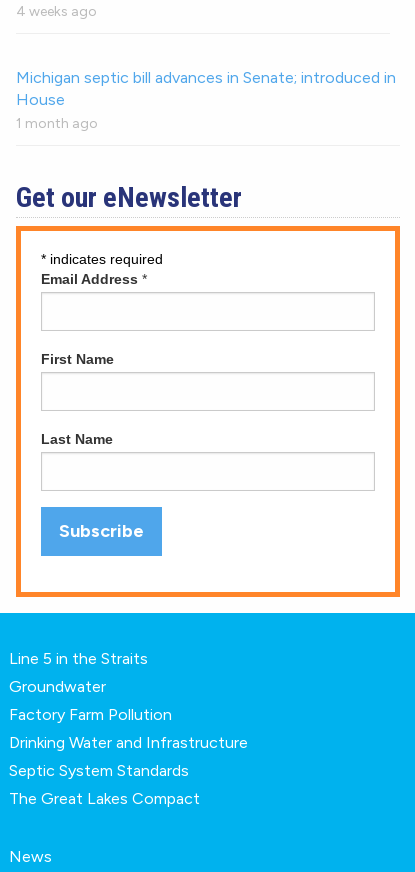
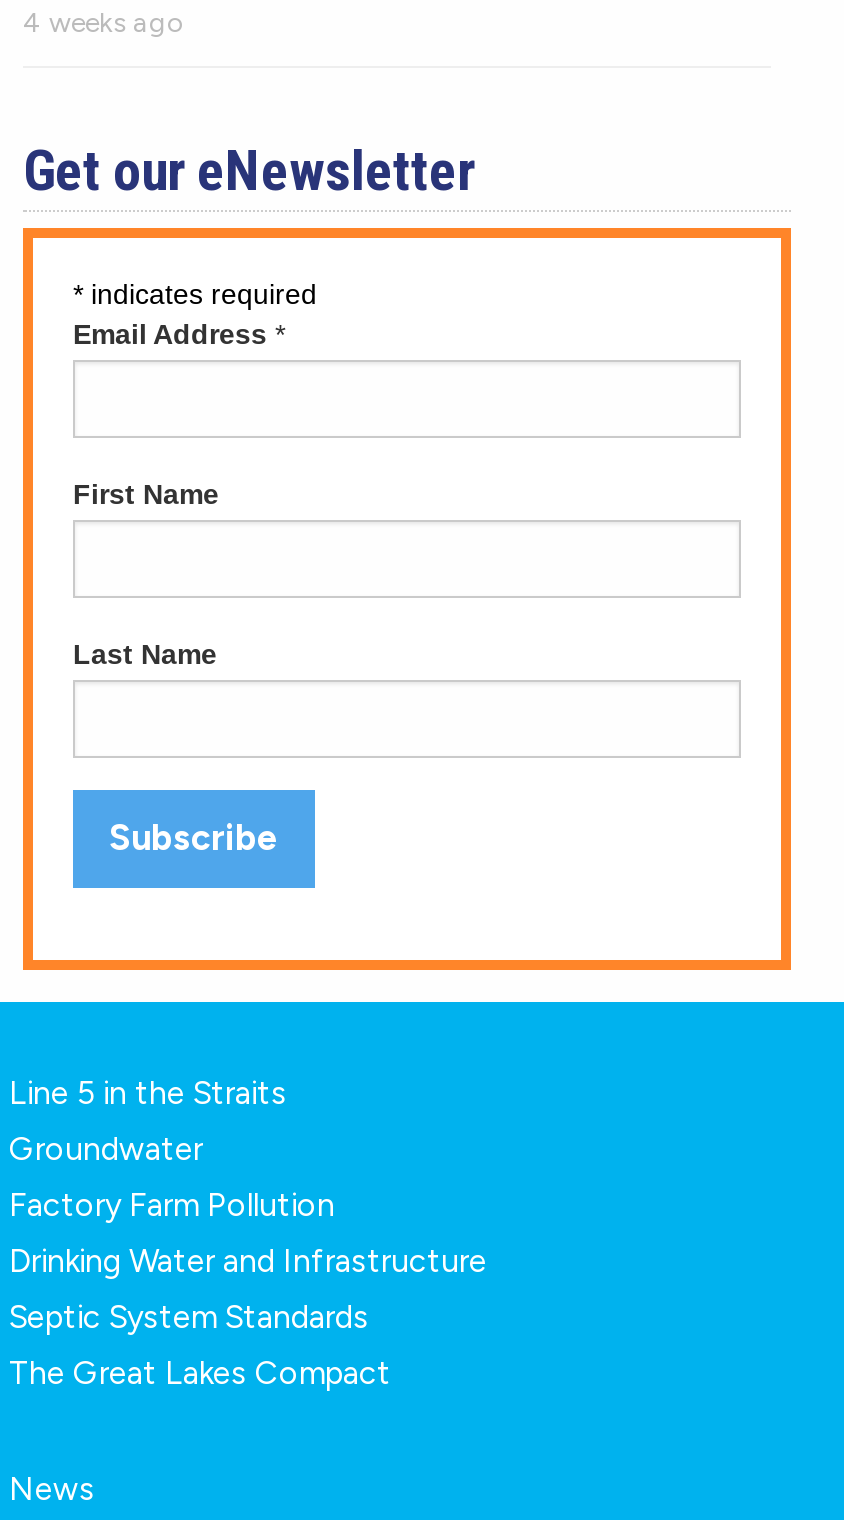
[16,68,396,132] Michigan septic bill advances in Senate; introduced in | House | 1 month ago -> none

